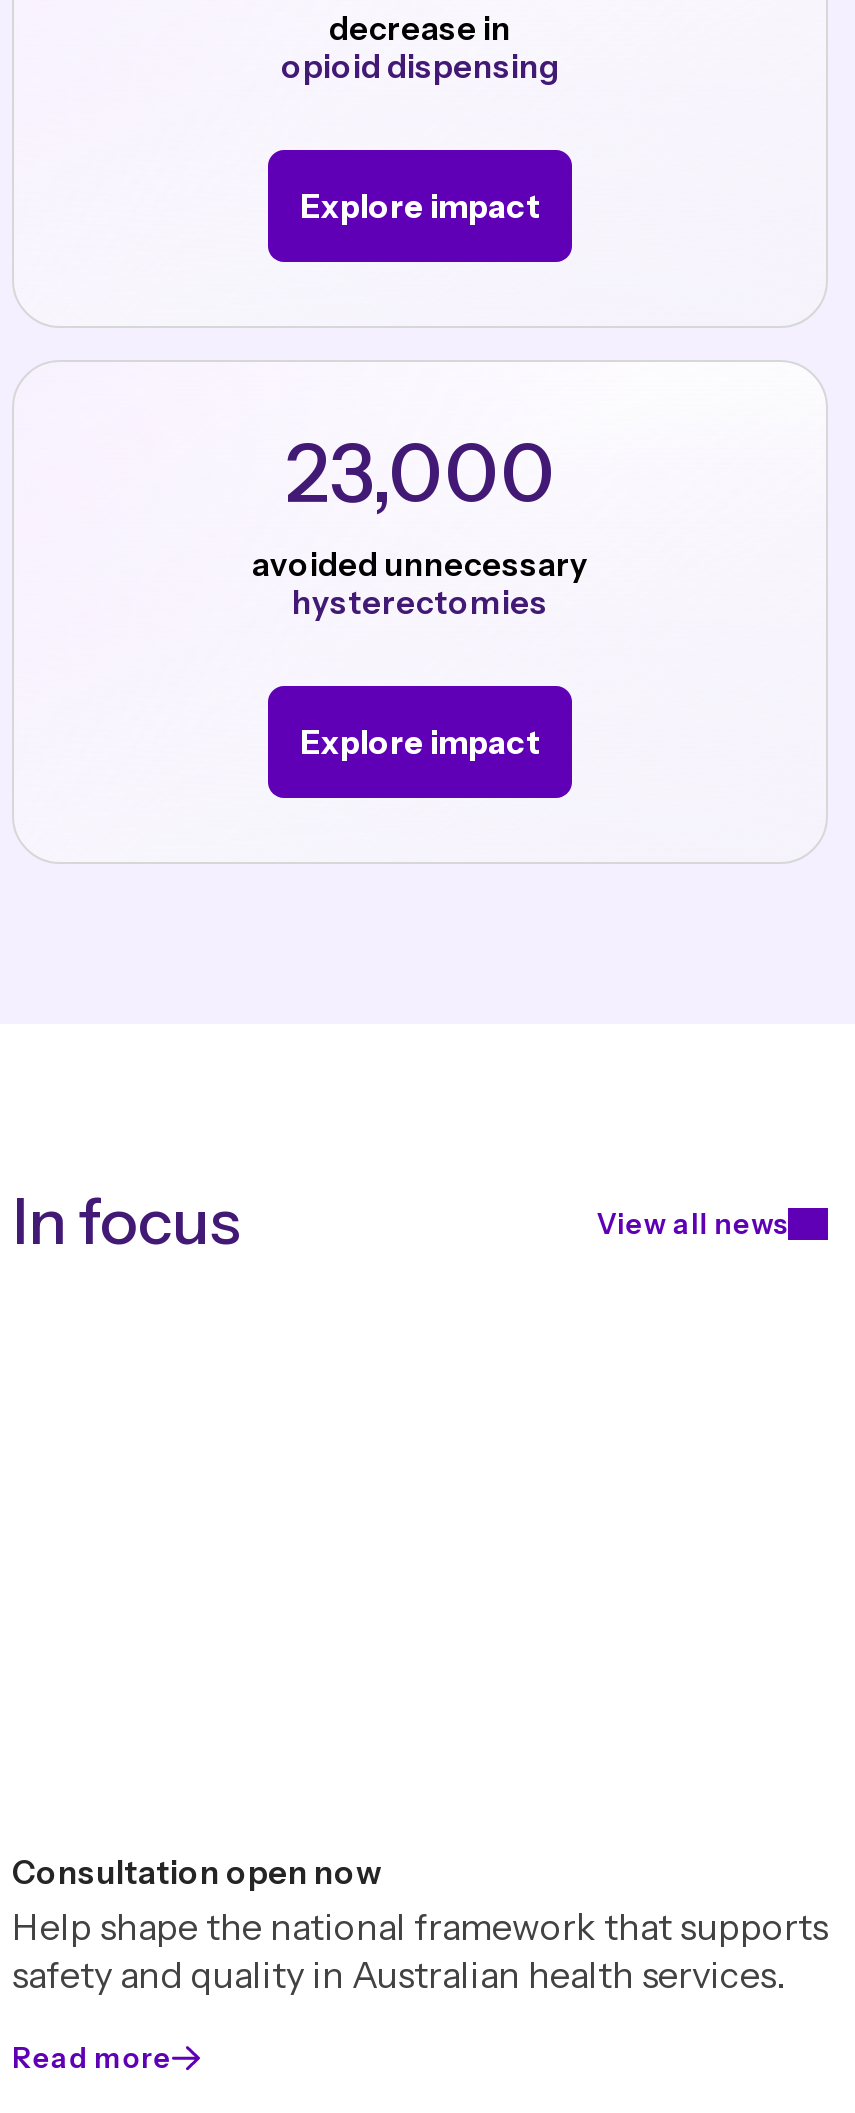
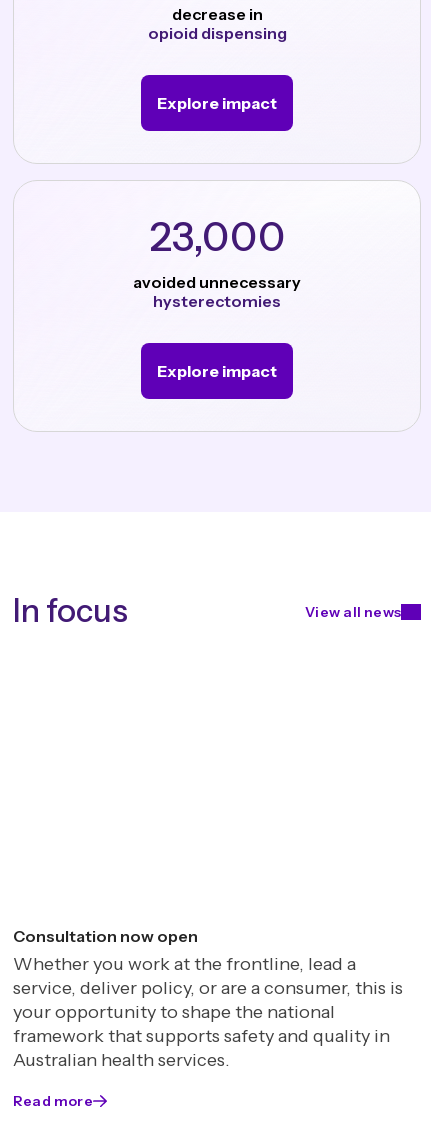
[12,1851,828,1997] Consultation open now | Help shape the national framework that supports | safety and quality in Australian health services. -> [13,925,403,1070] Consultation now open | Whether you work at the frontline, lead a | service, deliver policy, or are a consumer, this is | your opportunity to shape the national | framework that supports safety and quality in | Australian health services.

